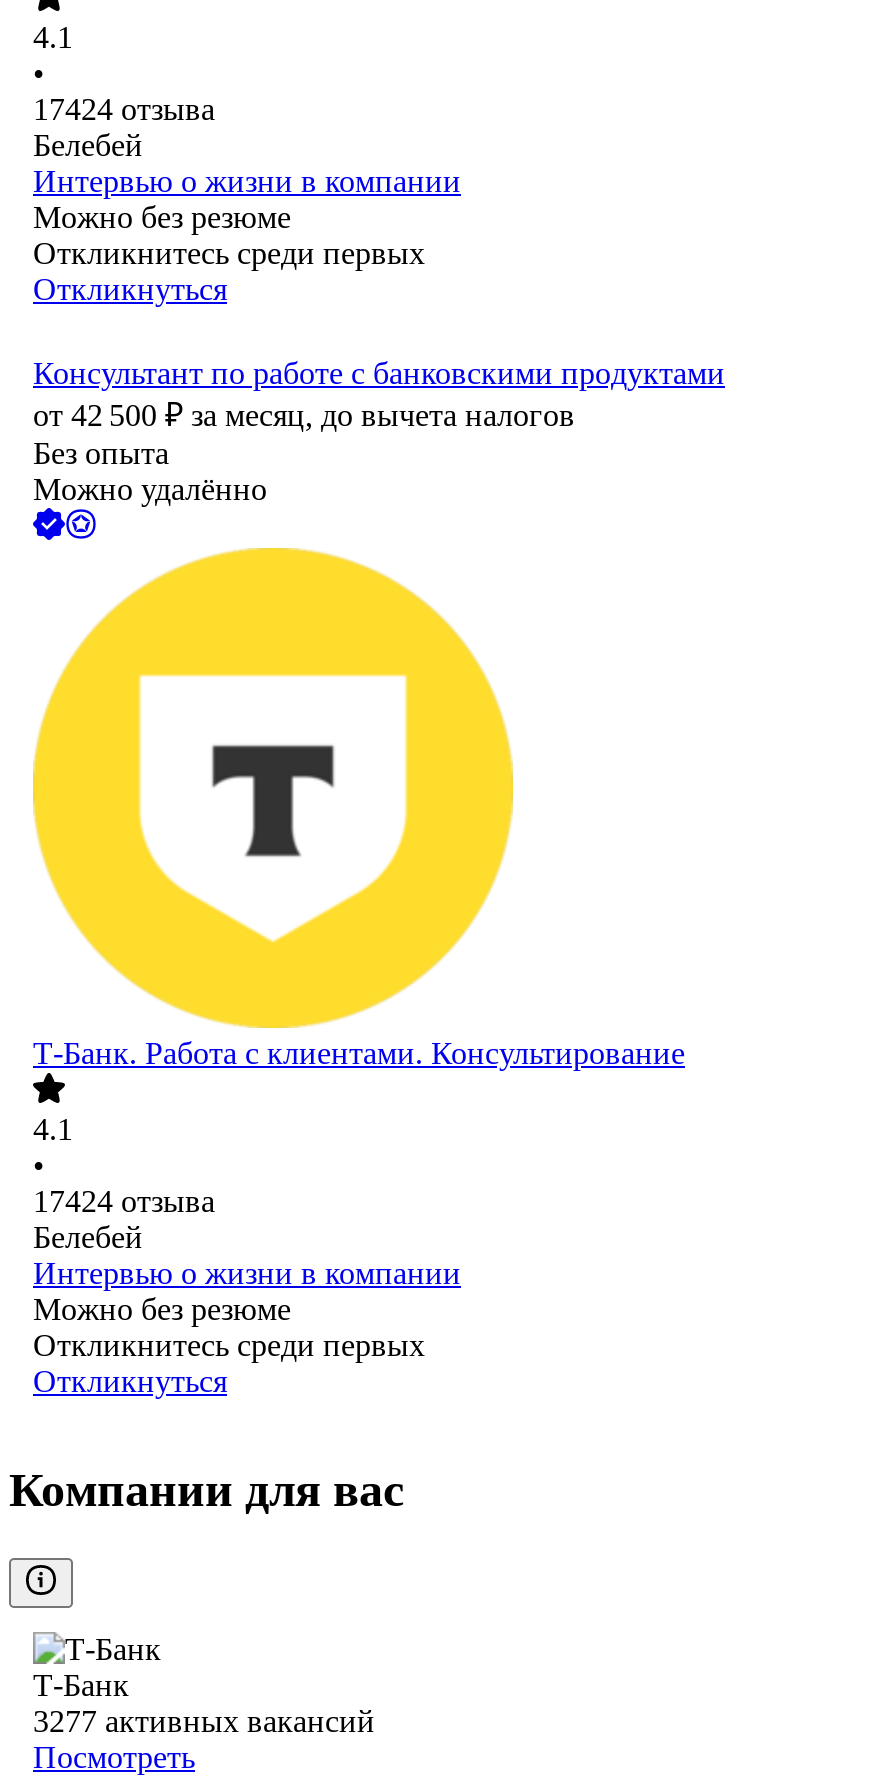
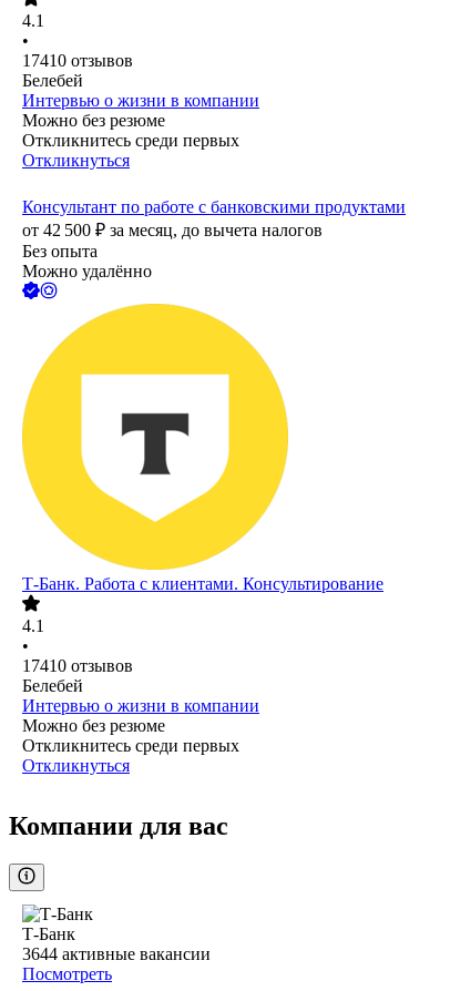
[33,93,215,127] 17424 отзыва -> [22,52,133,70] 17410 отзывов
[33,1185,215,1219] 17424 отзыва -> [22,657,133,676] 17410 отзывов
[33,1705,375,1739] 3277 активных вакансий -> [22,945,211,964] 3644 активные вакансии

